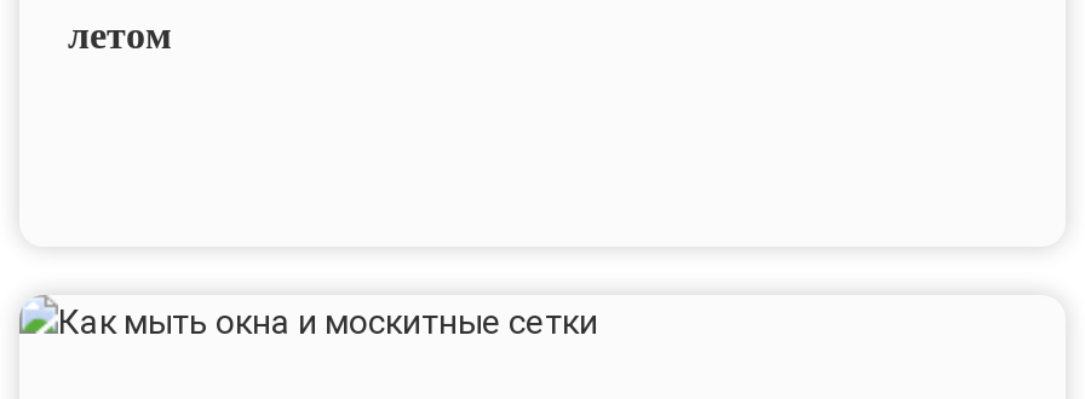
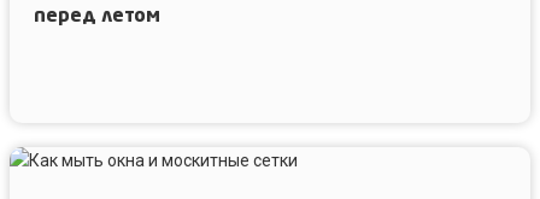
[68,15,172,56] летом -> [34,7,160,27] перед летом

